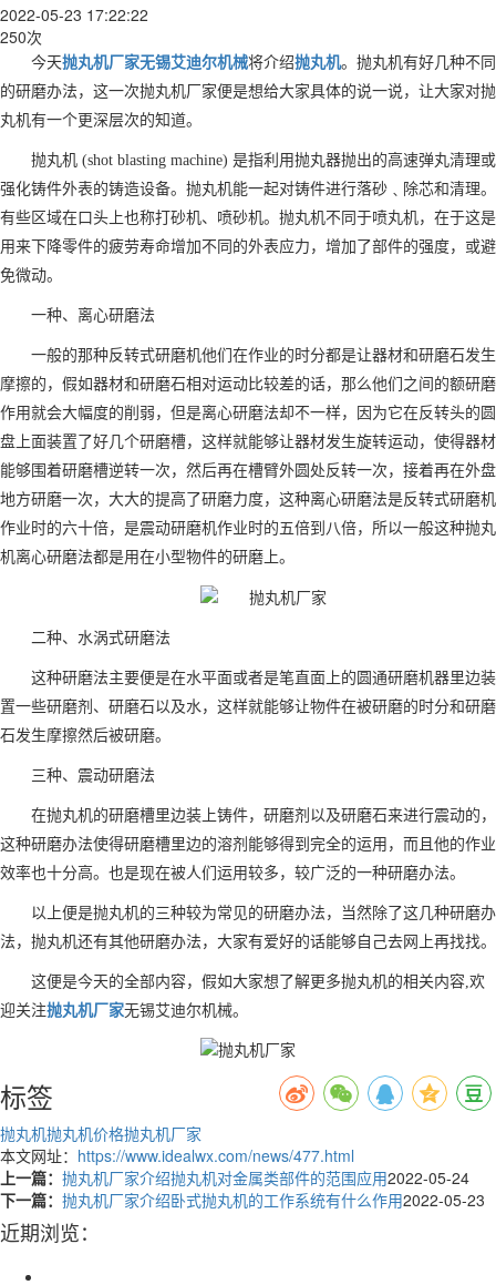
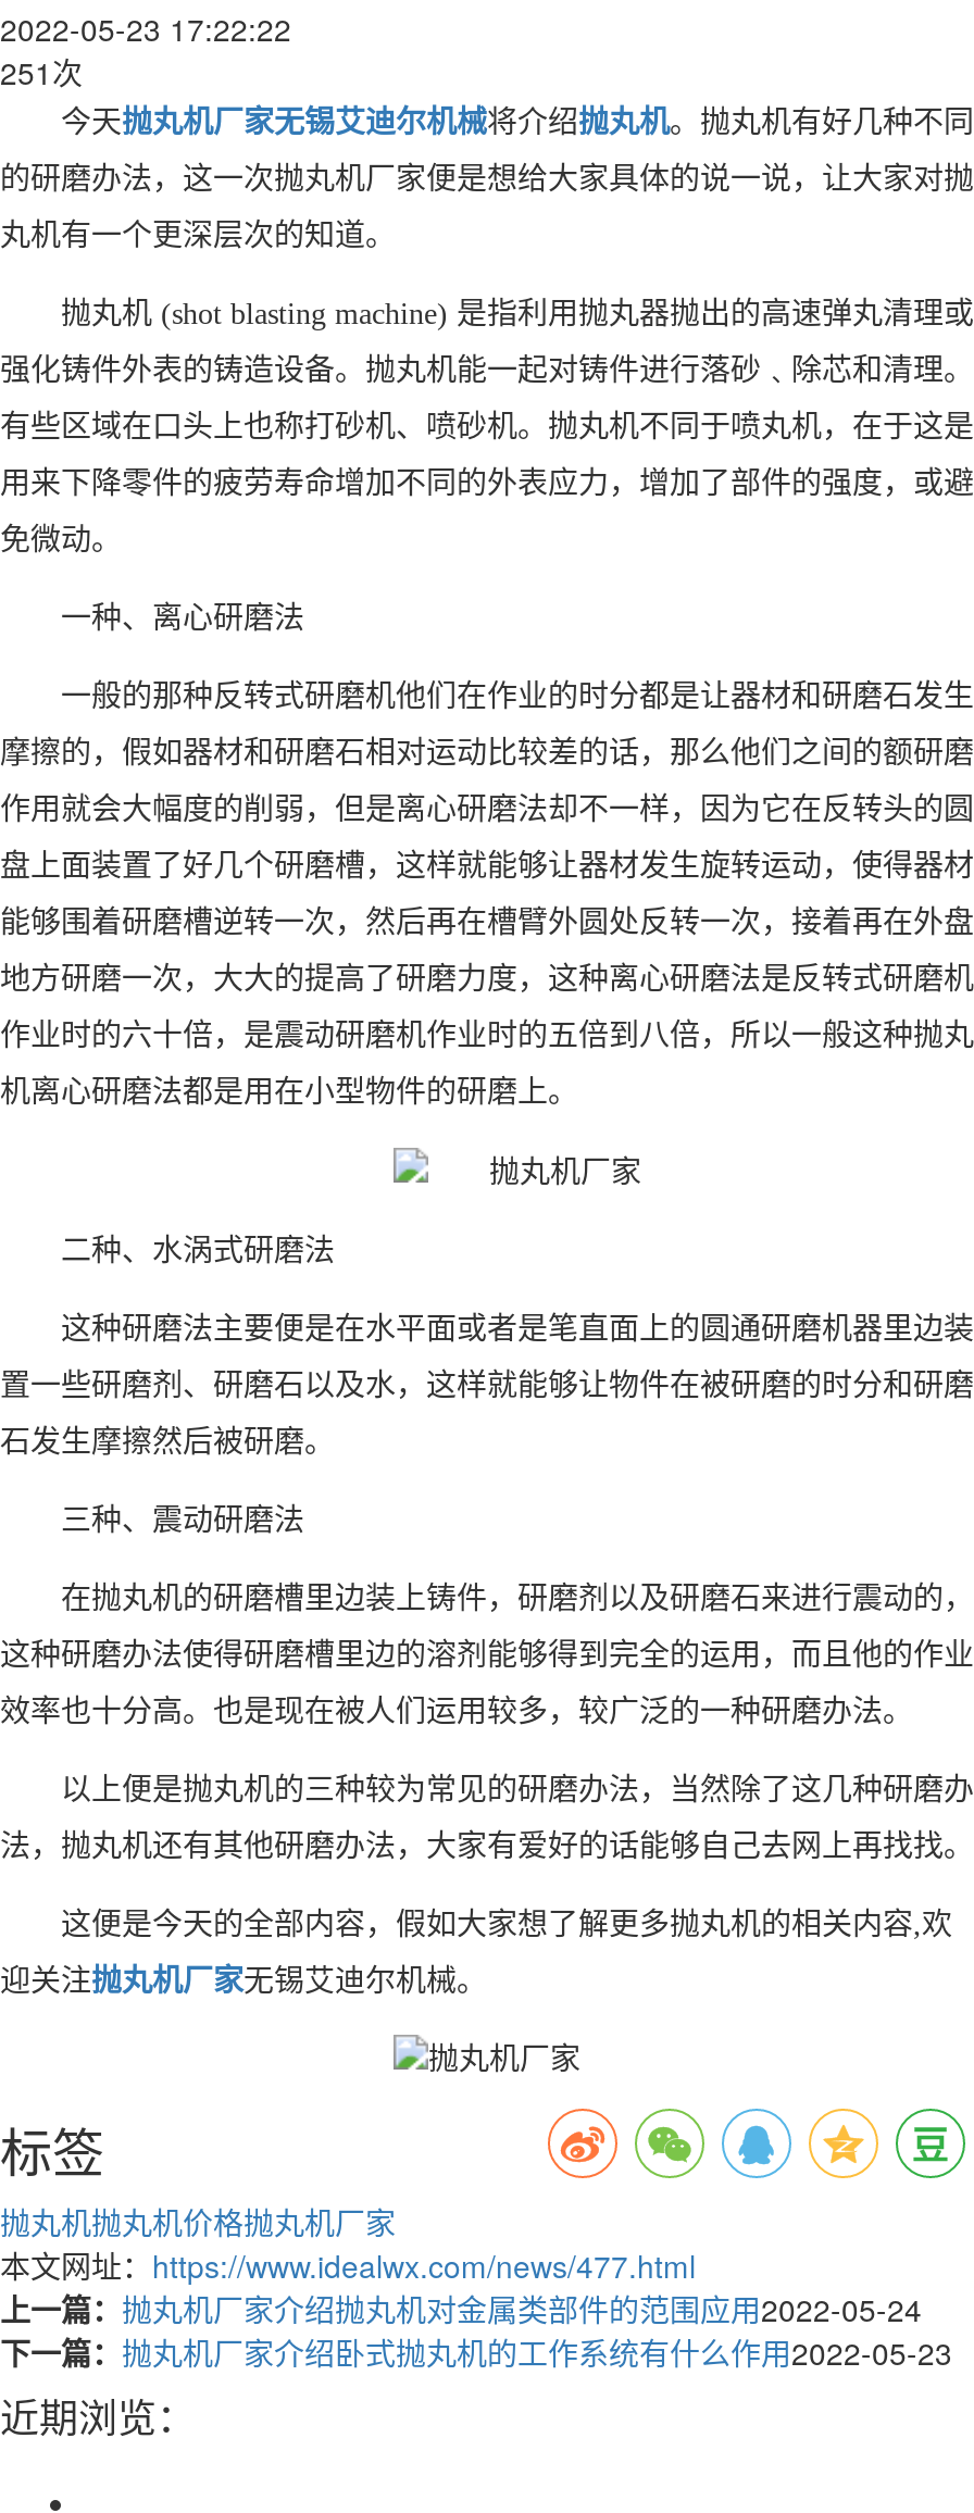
[0,26,42,48] 250次 -> [0,51,83,94] 251次

